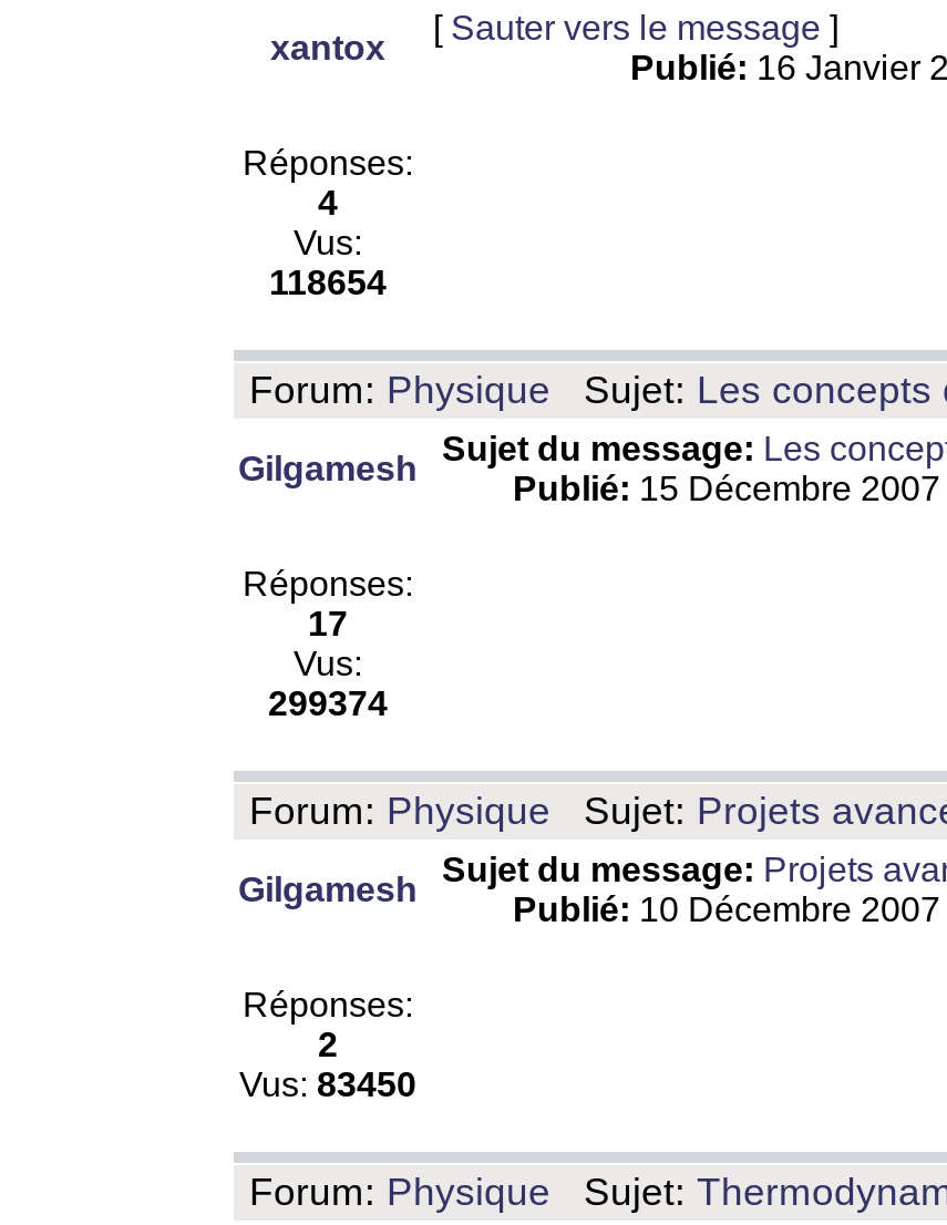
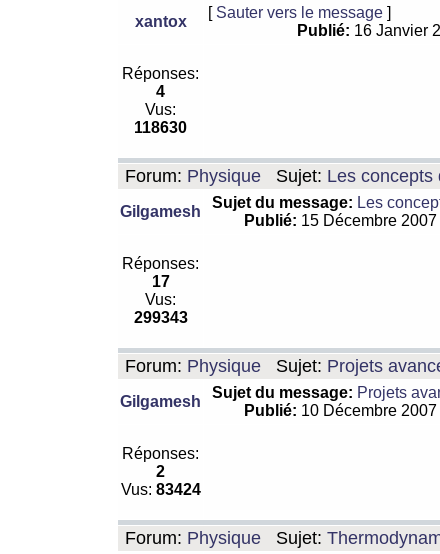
[269,264,387,301] 118654 -> [134,119,187,136] 118630
[268,684,388,722] 299374 -> [133,309,187,326] 299343
[239,1066,416,1103] Vus: 83450 -> [120,481,200,498] Vus: 83424

